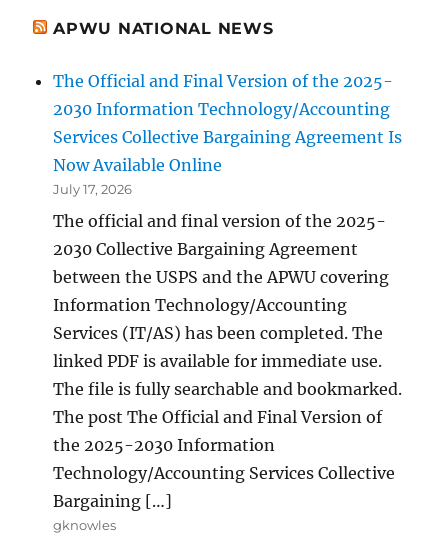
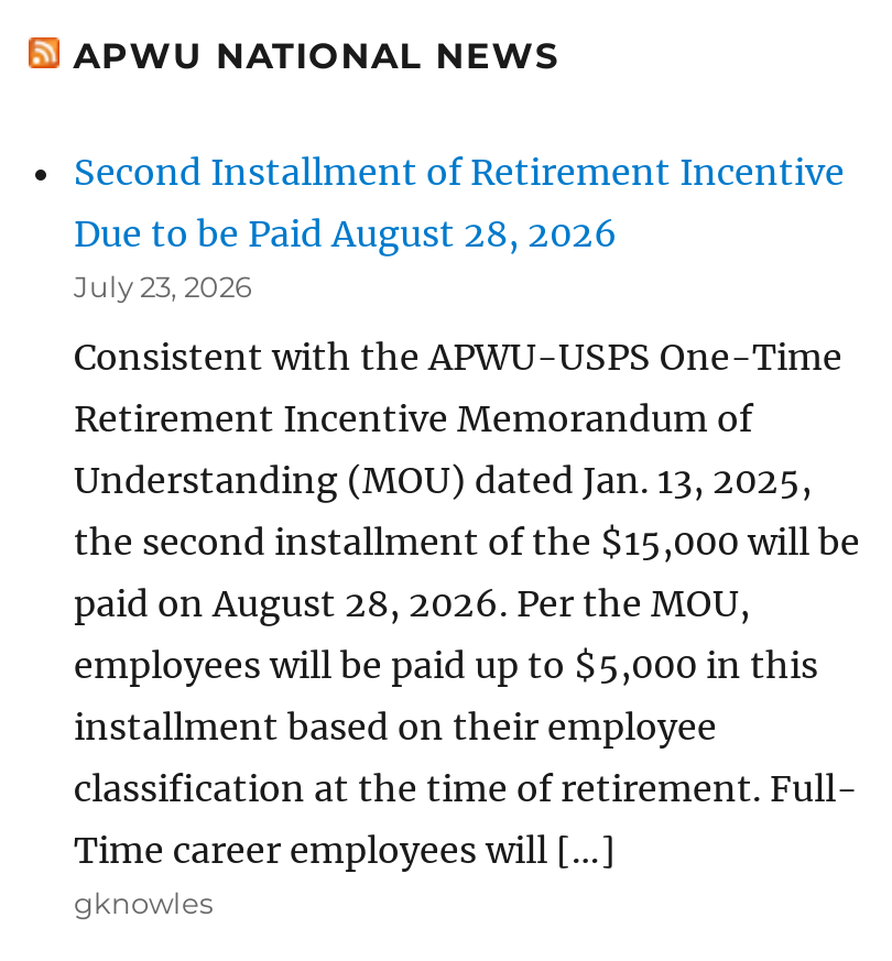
[53,71,402,197] The Official and Final Version of the 2025- | 2030 Information Technology/Accounting | Services Collective Bargaining Agreement Is | Now Available Online | July 17, 2026 -> [74,149,845,303] Second Installment of Retirement Incentive | Due to be Paid August 28, 2026 | July 23, 2026
[53,211,402,511] The official and final version of the 2025- | 2030 Collective Bargaining Agreement | between the USPS and the APWU covering | Information Technology/Accounting | Services (IT/AS) has been completed. The | linked PDF is available for immediate use. | The file is fully searchable and bookmarked. | The post The Official and Final Version of | the 2025-2030 Information | Technology/Accounting Services Collective | Bargaining […] -> [74,334,860,871] Consistent with the APWU-USPS One-Time | Retirement Incentive Memorandum of | Understanding (MOU) dated Jan. 13, 2025, | the second installment of the $15,000 will be | paid on August 28, 2026. Per the MOU, | employees will be paid up to $5,000 in this | installment based on their employee | classification at the time of retirement. Full- | Time career employees will […]

